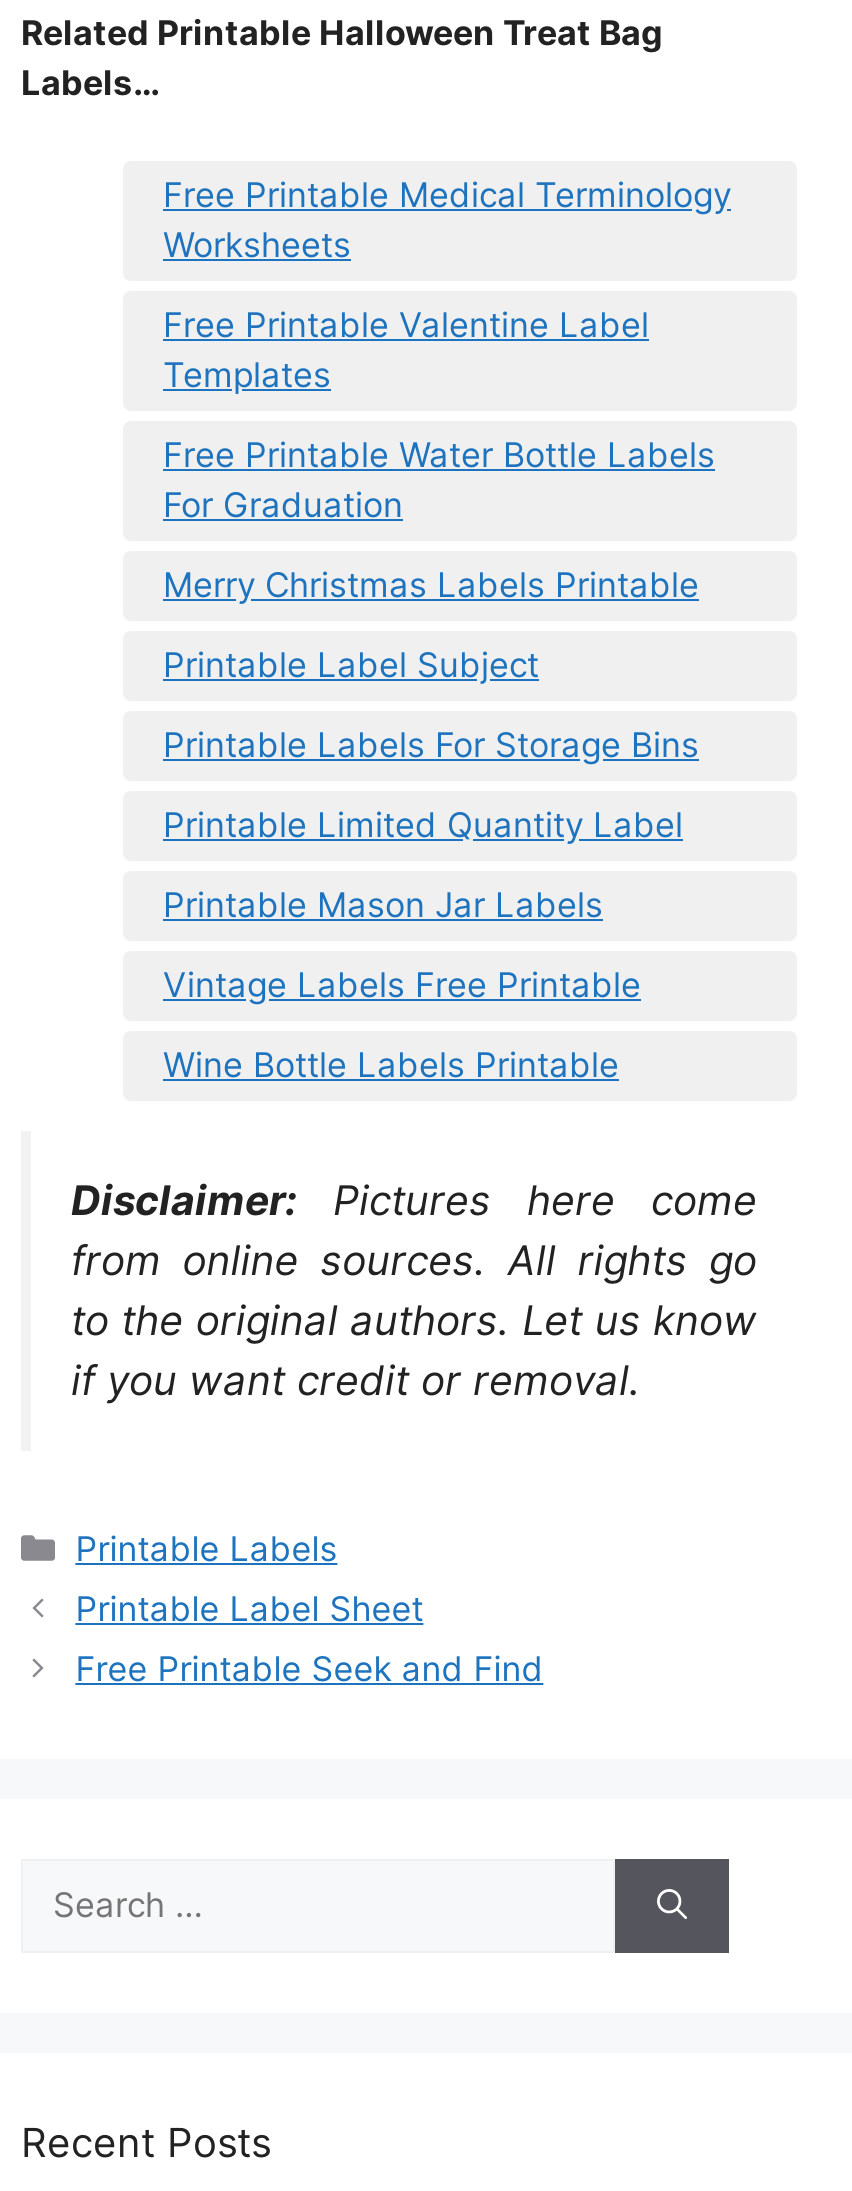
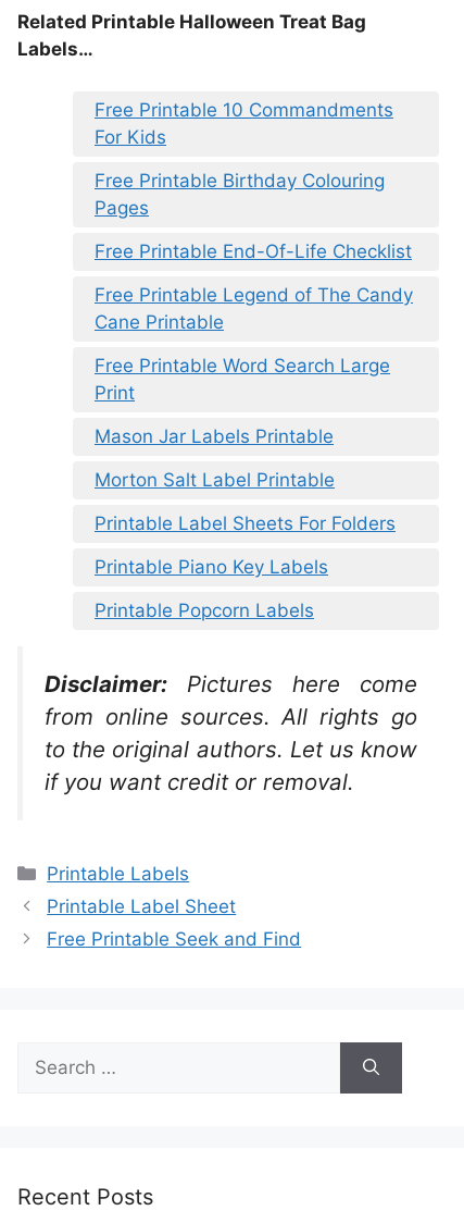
[163,174,731,264] Free Printable Medical Terminology | Worksheets -> [95,99,393,148] Free Printable 10 Commandments | For Kids
[163,304,649,394] Free Printable Valentine Label | Templates -> [95,169,385,218] Free Printable Birthday Colouring | Pages
[163,434,715,524] Free Printable Water Bottle Labels | For Graduation -> [95,240,412,262] Free Printable End-Of-Life Checklist
[163,564,699,604] Merry Christmas Labels Printable -> [95,284,413,333] Free Printable Legend of The Candy | Cane Printable
[163,644,539,684] Printable Label Subject -> [95,354,390,403] Free Printable Word Search Large | Print
[163,724,699,764] Printable Labels For Storage Bins -> [95,425,334,447] Mason Jar Labels Printable
[163,804,683,844] Printable Limited Quantity Label -> [95,469,335,490] Morton Salt Label Printable
[163,884,603,924] Printable Mason Jar Labels -> [95,512,396,534] Printable Label Sheets For Folders
[163,964,641,1004] Vintage Labels Free Printable -> [95,556,328,577] Printable Piano Key Labels
[163,1044,619,1084] Wine Bottle Labels Printable -> [95,599,314,621] Printable Popcorn Labels

